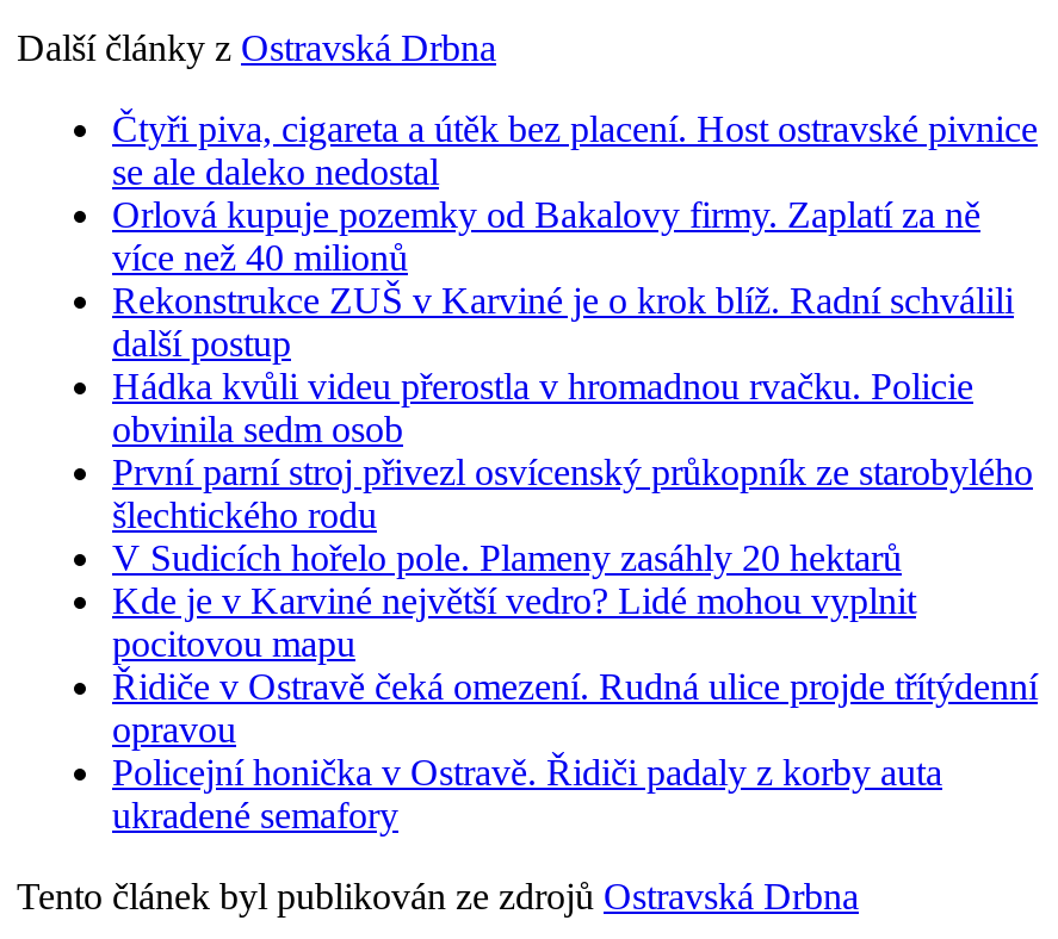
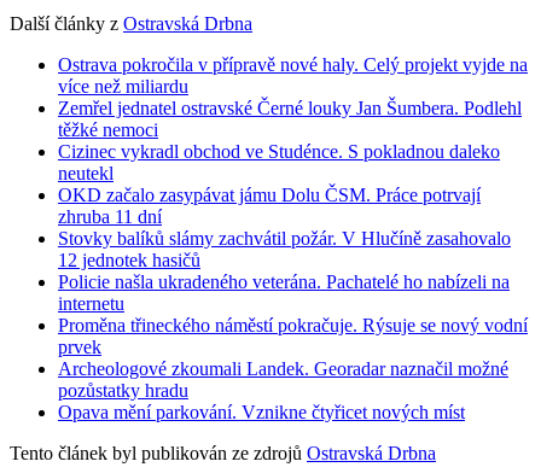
[112,110,1038,837] Čtyři piva, cigareta a útěk bez placení. Host ostravské pivnice | se ale daleko nedostal | Orlová kupuje pozemky od Bakalovy firmy. Zaplatí za ně | více než 40 milionů | Rekonstrukce ZUŠ v Karviné je o krok blíž. Radní schválili | další postup | Hádka kvůli videu přerostla v hromadnou rvačku. Policie | obvinila sedm osob | První parní stroj přivezl osvícenský průkopník ze starobylého | šlechtického rodu | V Sudicích hořelo pole. Plameny zasáhly 20 hektarů | Kde je v Karviné největší vedro? Lidé mohou vyplnit | pocitovou mapu | Řidiče v Ostravě čeká omezení. Rudná ulice projde třítýdenní | opravou | Policejní honička v Ostravě. Řidiči padaly z korby auta | ukradené semafory -> [58,54,528,422] Ostrava pokročila v přípravě nové haly. Celý projekt vyjde na | více než miliardu | Zemřel jednatel ostravské Černé louky Jan Šumbera. Podlehl | těžké nemoci | Cizinec vykradl obchod ve Studénce. S pokladnou daleko | neutekl | OKD začalo zasypávat jámu Dolu ČSM. Práce potrvají | zhruba 11 dní | Stovky balíků slámy zachvátil požár. V Hlučíně zasahovalo | 12 jednotek hasičů | Policie našla ukradeného veterána. Pachatelé ho nabízeli na | internetu | Proměna třineckého náměstí pokračuje. Rýsuje se nový vodní | prvek | Archeologové zkoumali Landek. Georadar naznačil možné | pozůstatky hradu | Opava mění parkování. Vznikne čtyřicet nových míst

